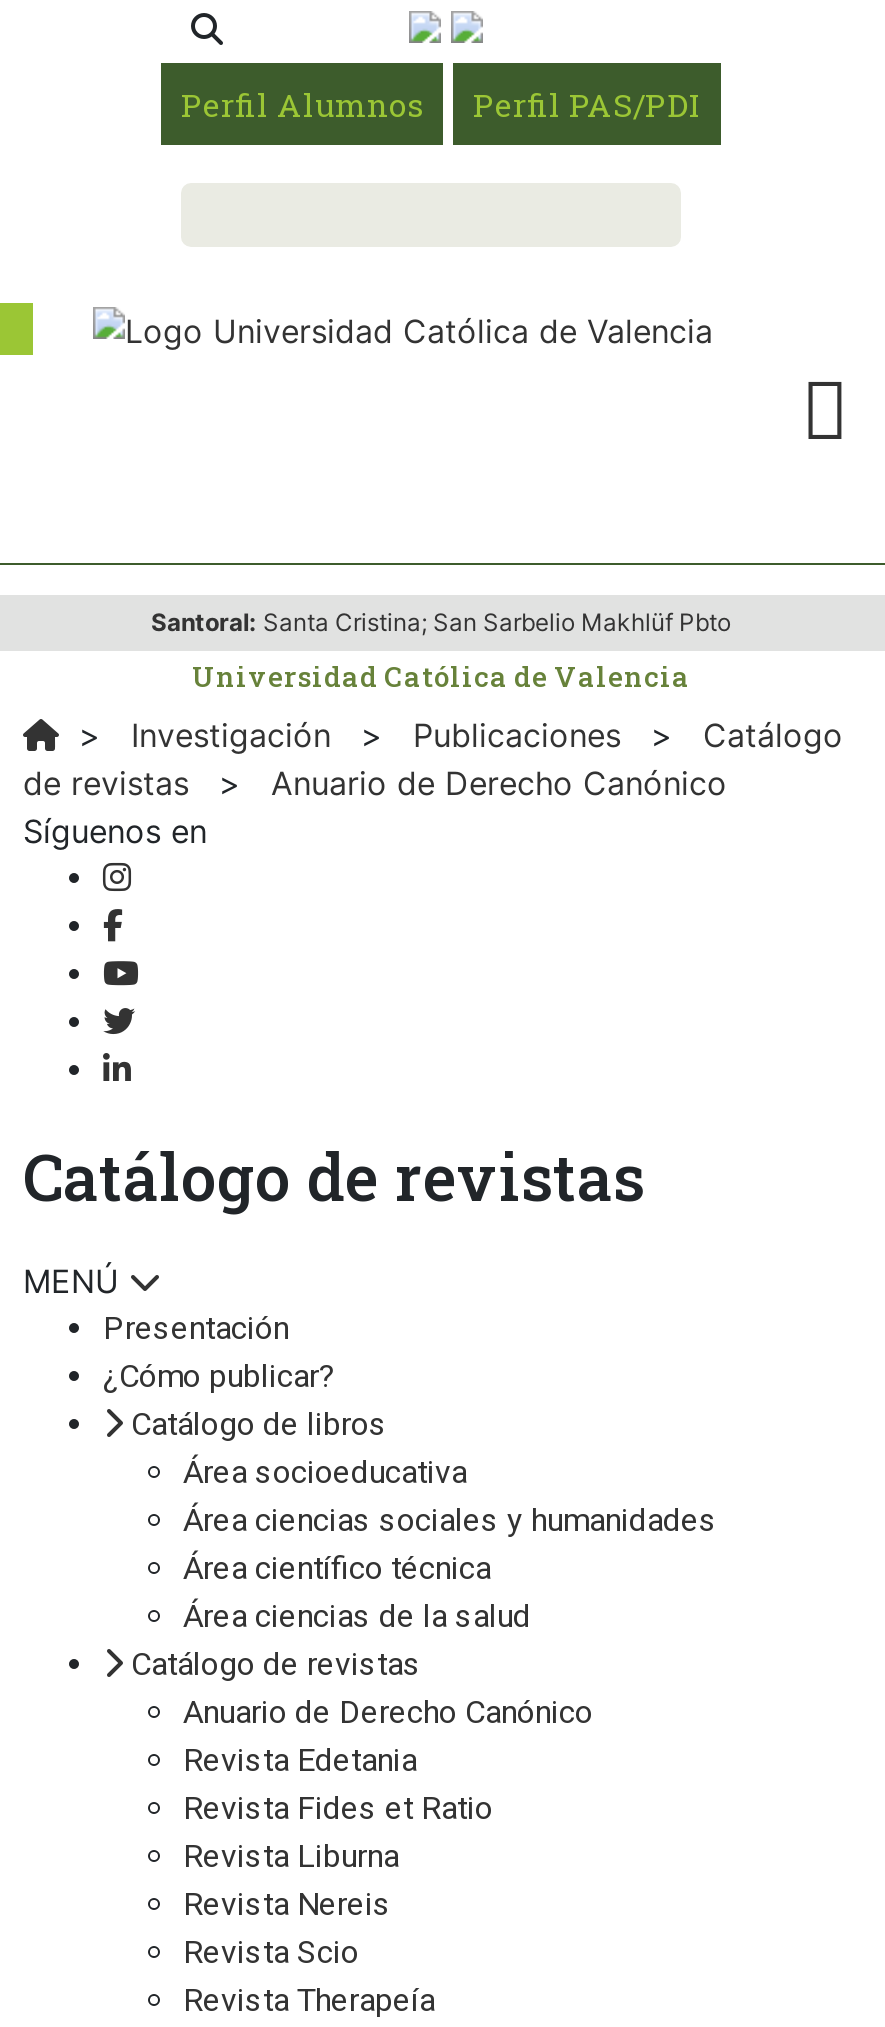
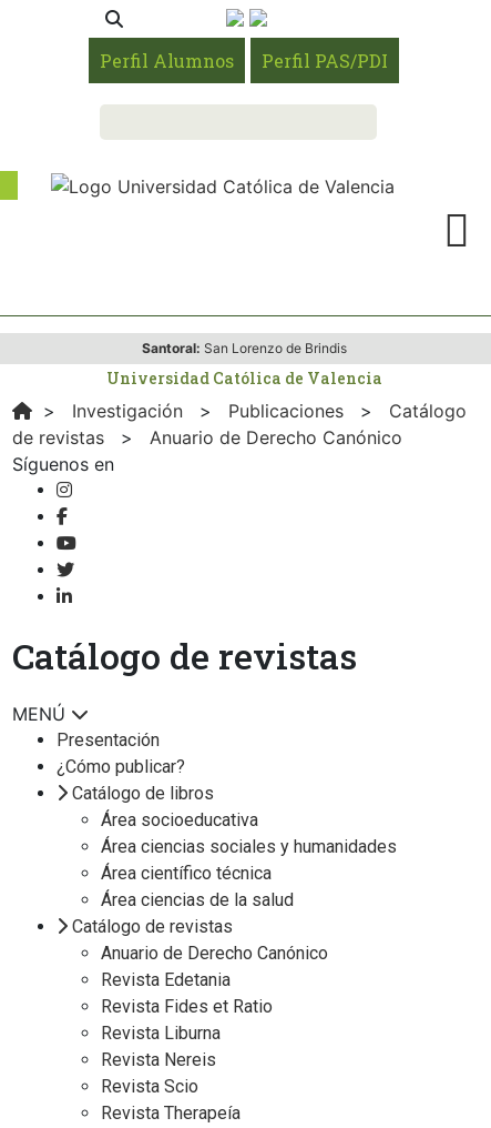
[151,607,731,637] Santoral: Santa Cristina; San Sarbelio Makhlüf Pbto -> [141,340,346,356] Santoral: San Lorenzo de Brindis

